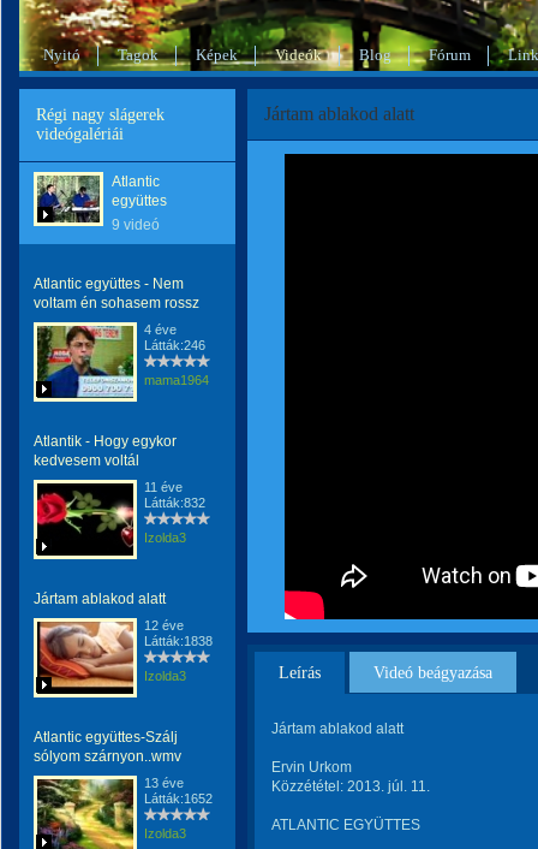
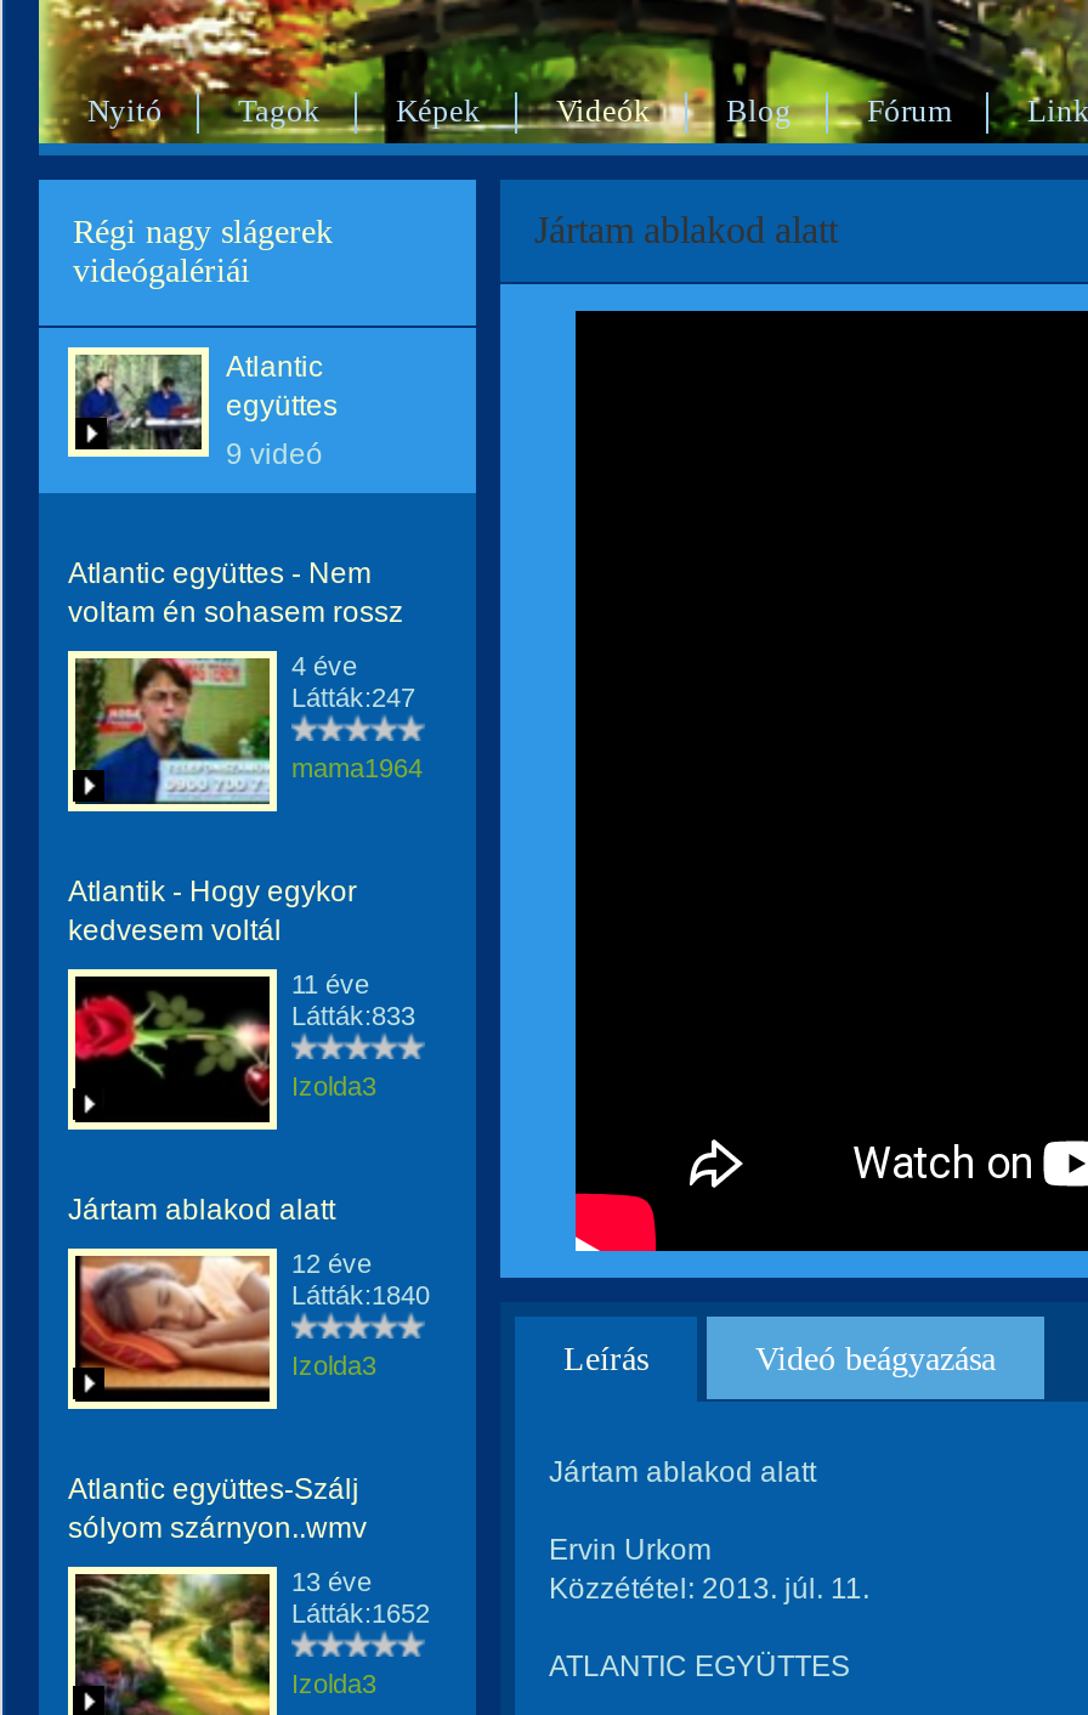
[144,338,205,352] Látták:246 -> [291,683,415,712] Látták:247
[144,495,205,510] Látták:832 -> [291,1001,415,1030] Látták:833
[144,634,213,648] Látták:1838 -> [291,1280,430,1309] Látták:1840

